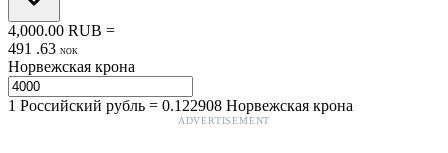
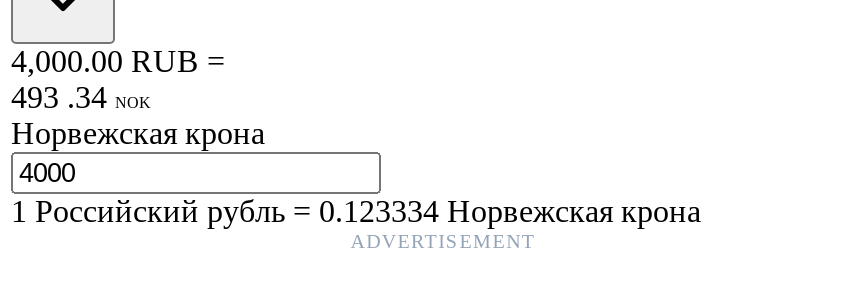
[8,40,78,57] 491 . 63 NOK -> [11,80,151,114] 493 . 34 NOK
[8,97,353,114] 1Российский рубль=0.122908 Норвежская крона -> [11,194,701,228] 1Российский рубль=0.123334 Норвежская крона

